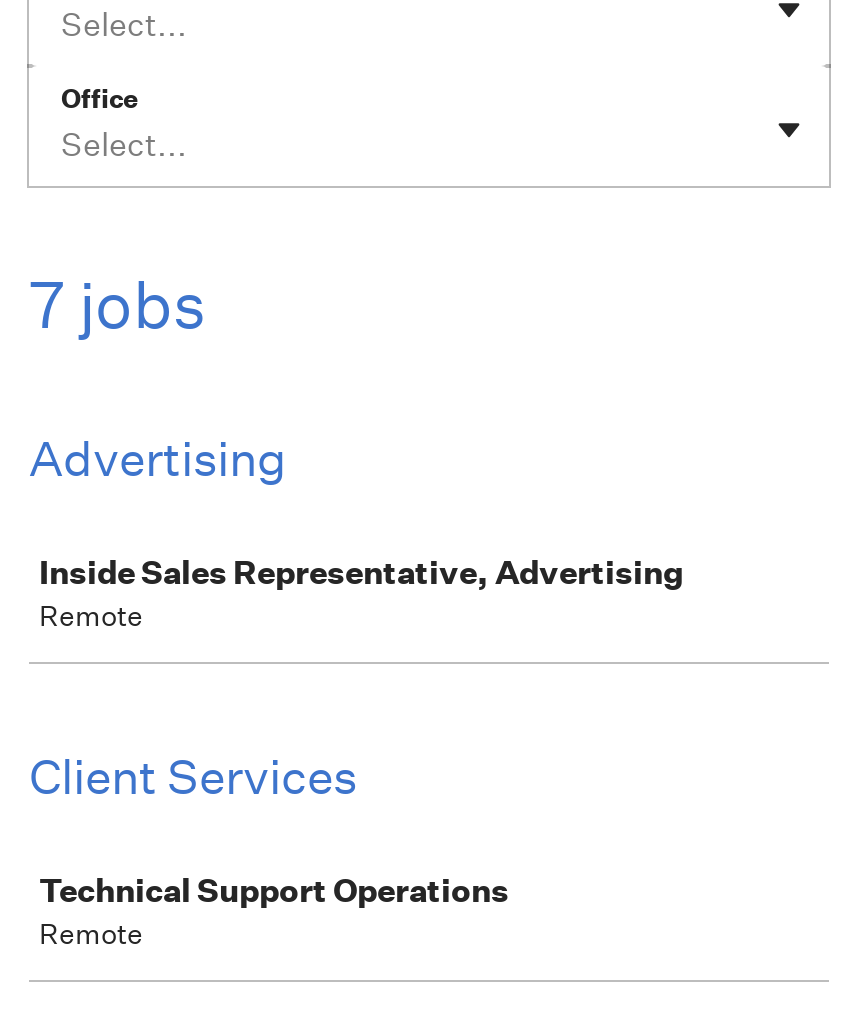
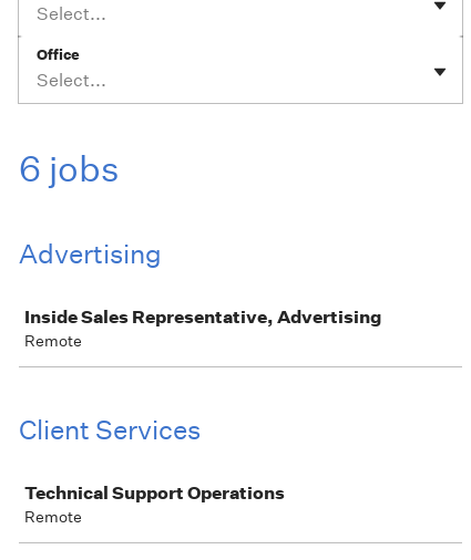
[29,266,207,344] 7 jobs -> [19,147,120,190] 6 jobs

